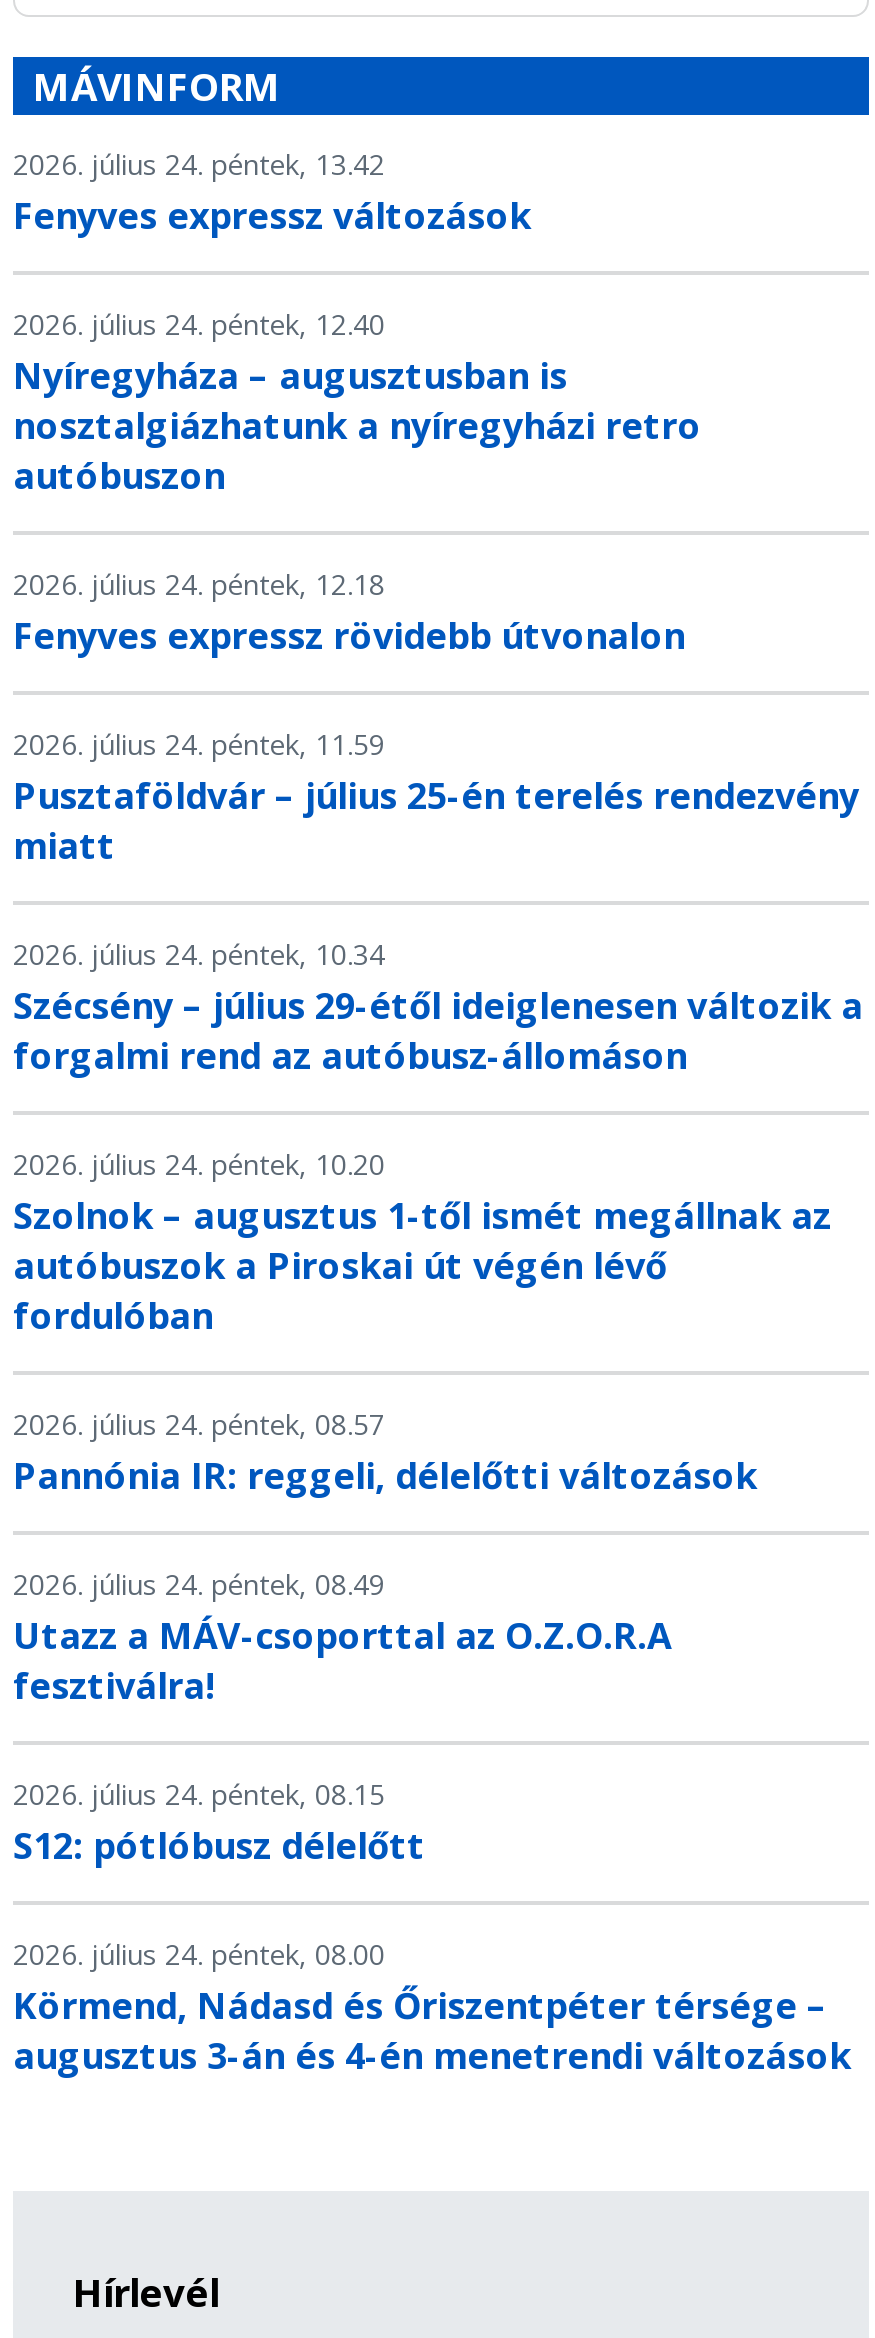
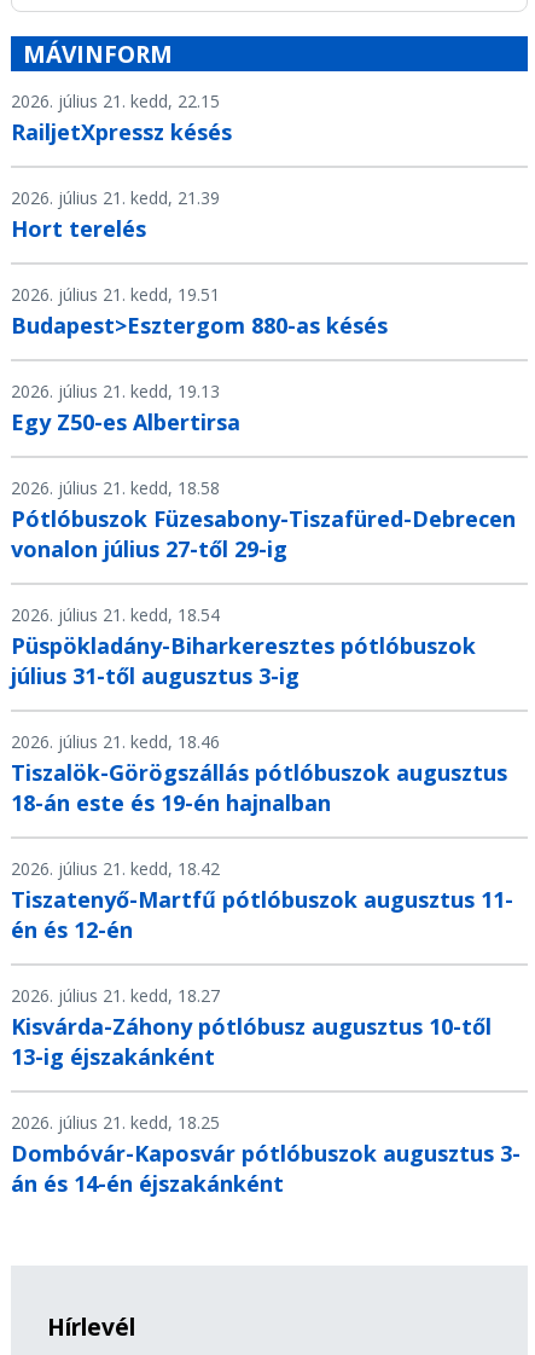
[13,144,531,238] 2026. július 24. péntek, 13.42 | Fenyves expressz változások -> [11,89,232,146] 2026. július 21. kedd, 22.15 | RailjetXpressz késés
[13,304,701,498] 2026. július 24. péntek, 12.40 | Nyíregyháza – augusztusban is | nosztalgiázhatunk a nyíregyházi retro | autóbuszon -> [11,186,220,243] 2026. július 21. kedd, 21.39 | Hort terelés
[13,564,685,658] 2026. július 24. péntek, 12.18 | Fenyves expressz rövidebb útvonalon -> [11,282,388,339] 2026. július 21. kedd, 19.51 | Budapest>Esztergom 880-as késés
[13,724,859,868] 2026. július 24. péntek, 11.59 | Pusztaföldvár – július 25-én terelés rendezvény | miatt -> [11,379,240,436] 2026. július 21. kedd, 19.13 | Egy Z50-es Albertirsa
[13,934,863,1078] 2026. július 24. péntek, 10.34 | Szécsény – július 29-étől ideiglenesen változik a | forgalmi rend az autóbusz-állomáson -> [11,476,516,563] 2026. július 21. kedd, 18.58 | Pótlóbuszok Füzesabony-Tiszafüred-Debrecen | vonalon július 27-től 29-ig
[13,1144,831,1338] 2026. július 24. péntek, 10.20 | Szolnok – augusztus 1-től ismét megállnak az | autóbuszok a Piroskai út végén lévő | fordulóban -> [11,603,476,690] 2026. július 21. kedd, 18.54 | Püspökladány-Biharkeresztes pótlóbuszok | július 31-től augusztus 3-ig
[13,1404,757,1498] 2026. július 24. péntek, 08.57 | Pannónia IR: reggeli, délelőtti változások -> [11,730,507,817] 2026. július 21. kedd, 18.46 | Tiszalök-Görögszállás pótlóbuszok augusztus | 18-án este és 19-én hajnalban
[13,1564,671,1708] 2026. július 24. péntek, 08.49 | Utazz a MÁV-csoporttal az O.Z.O.R.A | fesztiválra! -> [11,857,513,944] 2026. július 21. kedd, 18.42 | Tiszatenyő-Martfű pótlóbuszok augusztus 11- | én és 12-én
[13,1774,425,1868] 2026. július 24. péntek, 08.15 | S12: pótlóbusz délelőtt -> [11,984,492,1071] 2026. július 21. kedd, 18.27 | Kisvárda-Záhony pótlóbusz augusztus 10-től | 13-ig éjszakánként
[13,1934,851,2078] 2026. július 24. péntek, 08.00 | Körmend, Nádasd és Őriszentpéter térsége – | augusztus 3-án és 4-én menetrendi változások -> [11,1110,521,1198] 2026. július 21. kedd, 18.25 | Dombóvár-Kaposvár pótlóbuszok augusztus 3- | án és 14-én éjszakánként

